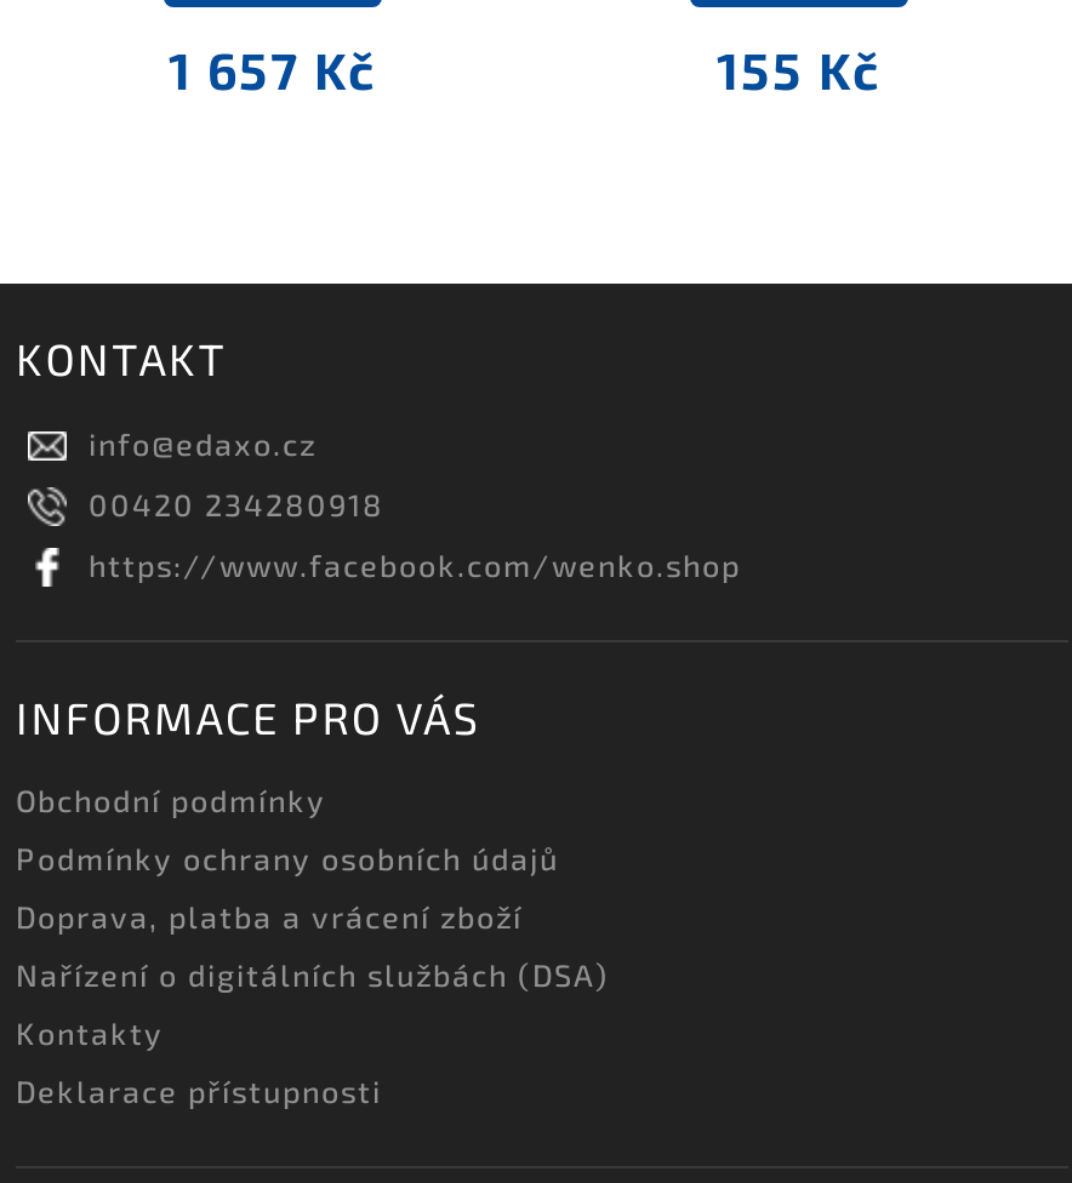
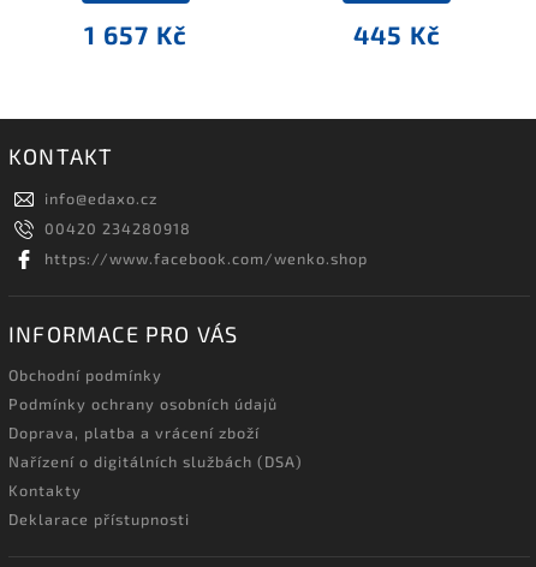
[717,38,882,98] 155 Kč -> [353,19,440,49] 445 Kč

